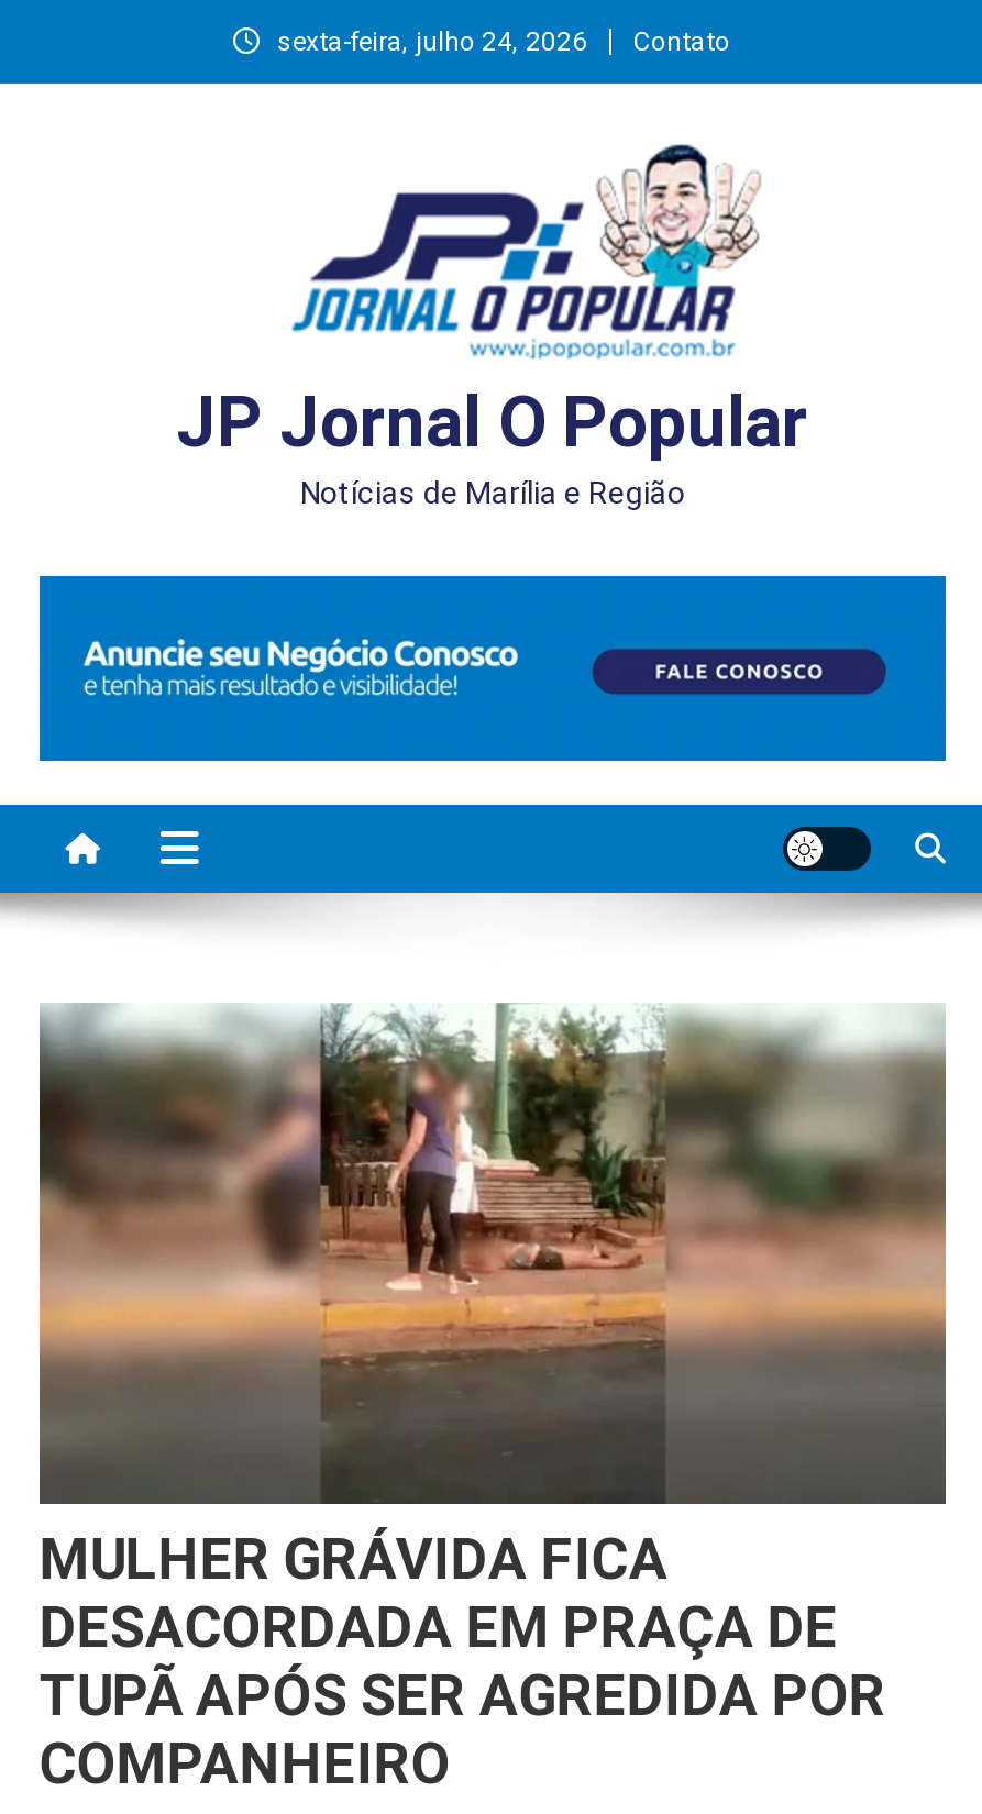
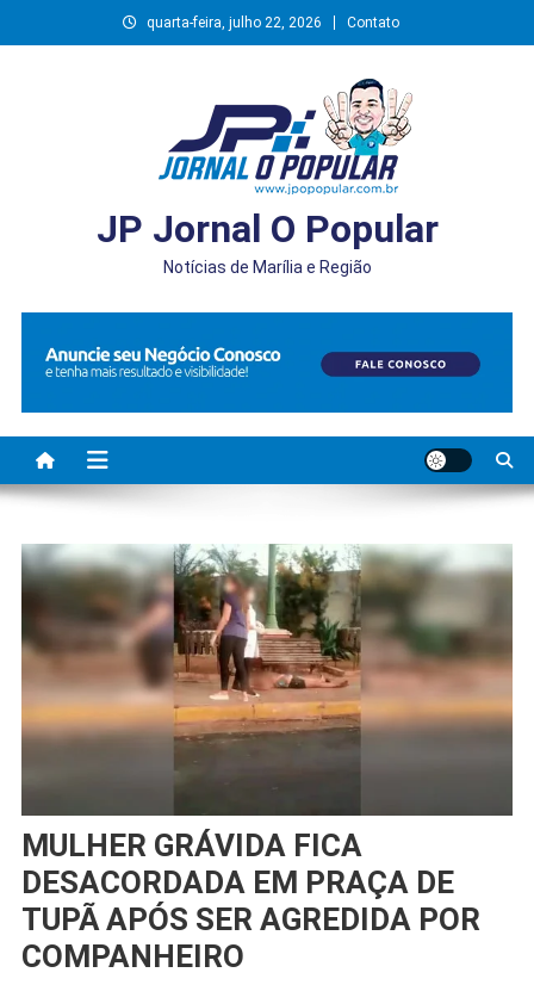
[277,26,587,57] sexta-feira, julho 24, 2026 -> [147,14,322,31] quarta-feira, julho 22, 2026

